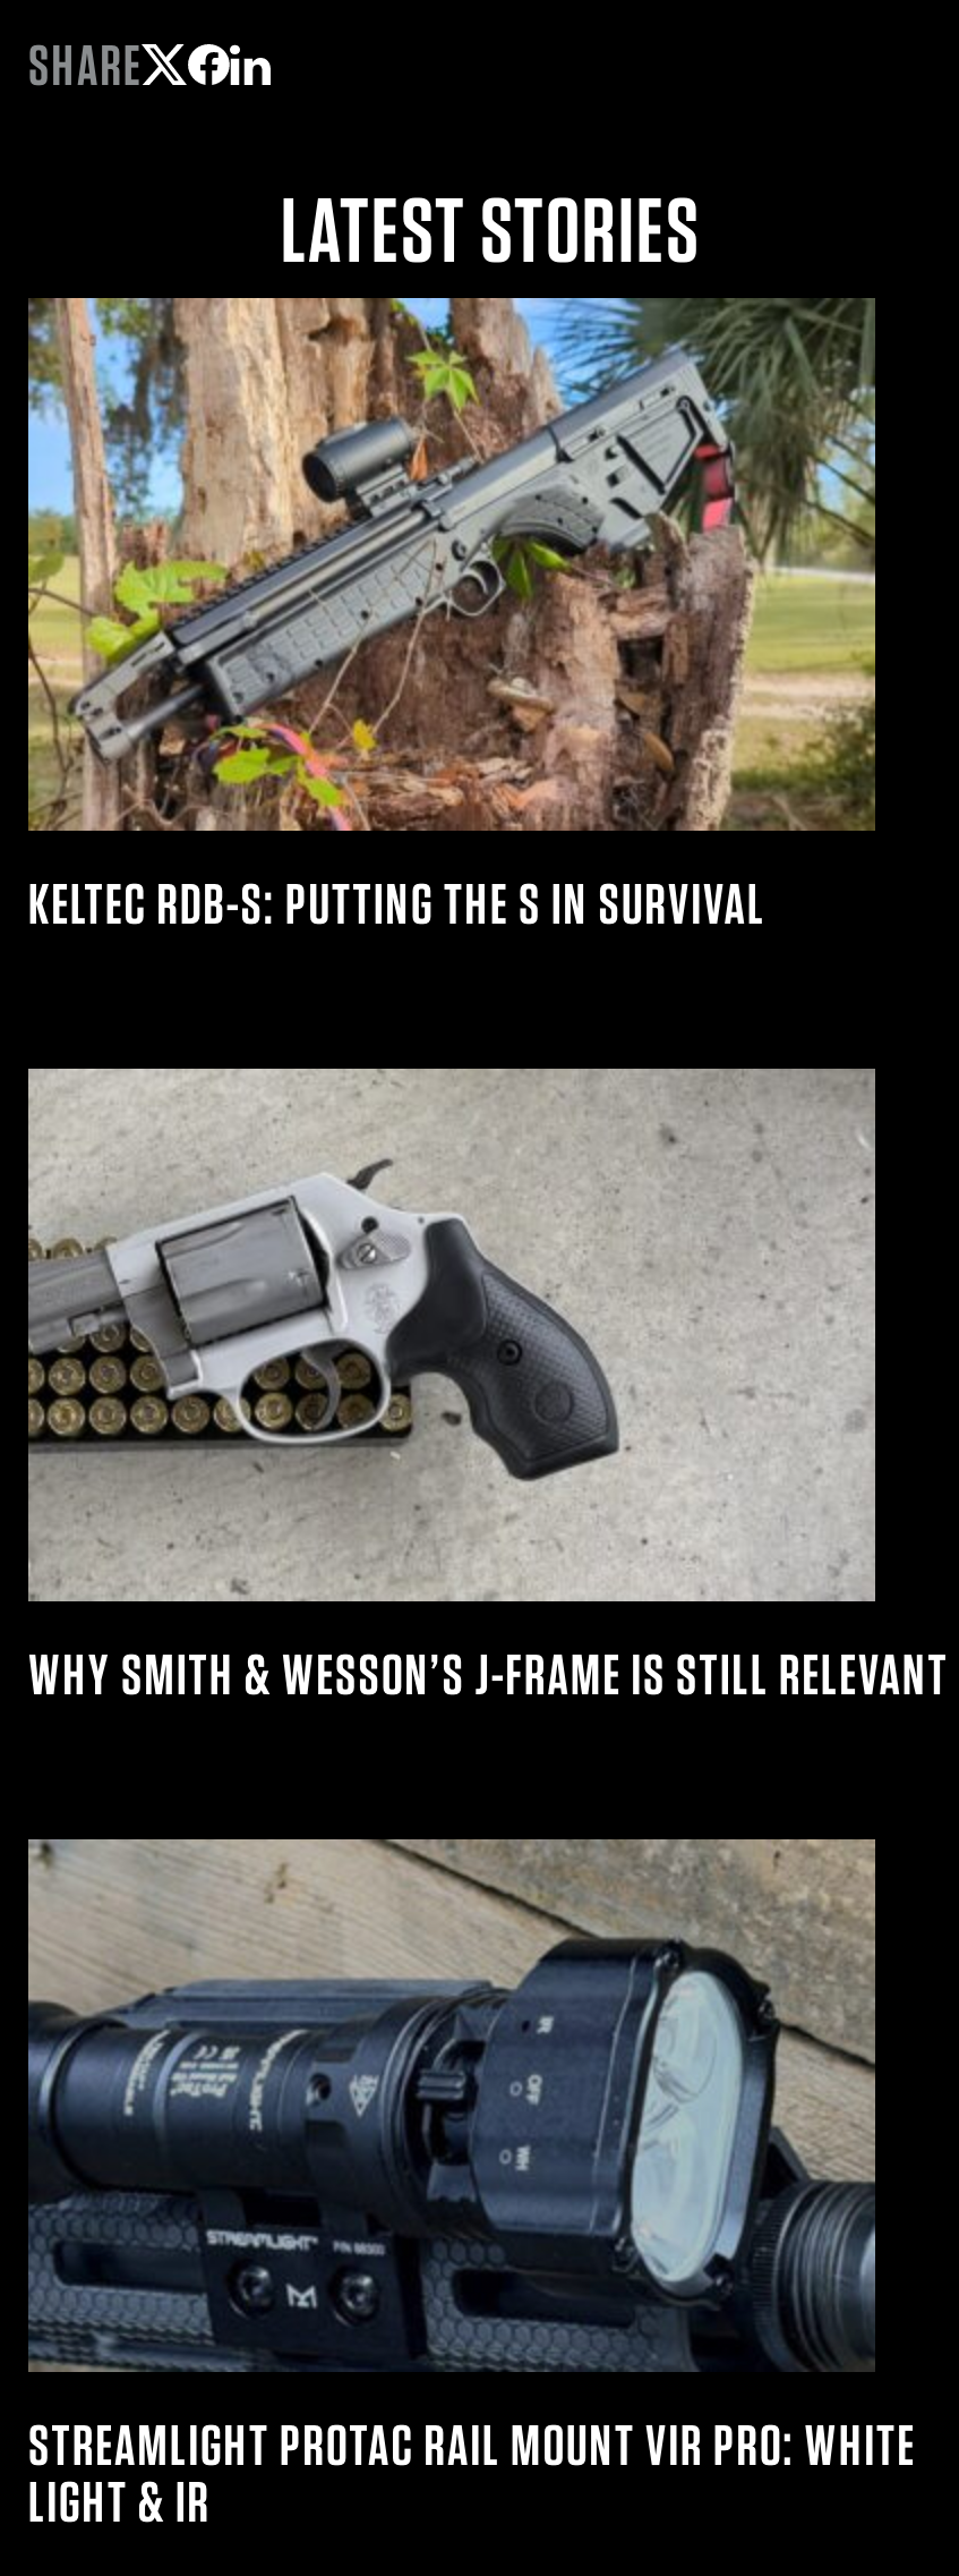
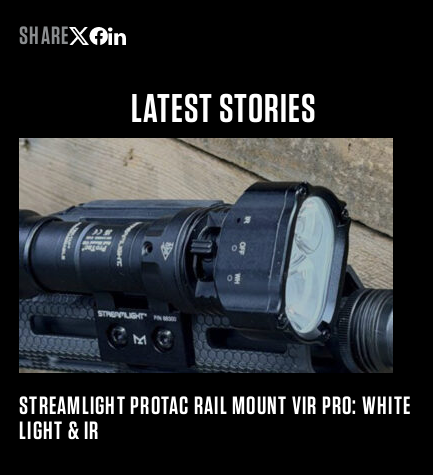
[26,296,877,936] [image] | KELTEC RDB-S: PUTTING THE S IN SURVIVAL -> none
[26,1066,949,1707] [image] | WHY SMITH & WESSON’S J-FRAME IS STILL RELEVANT -> none

